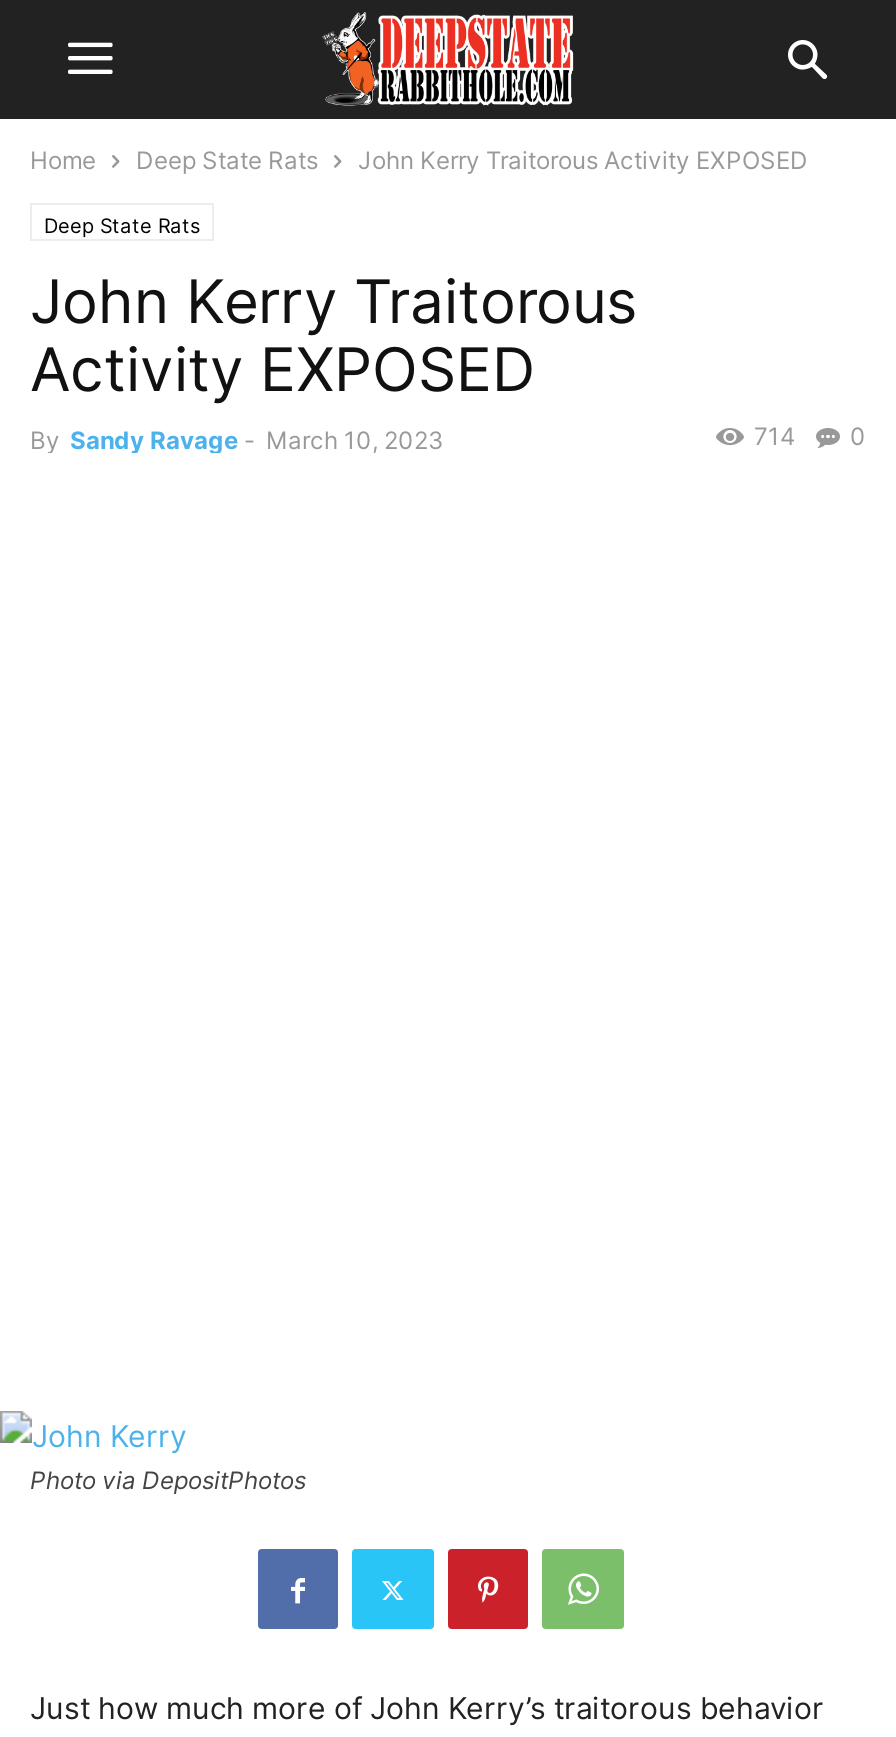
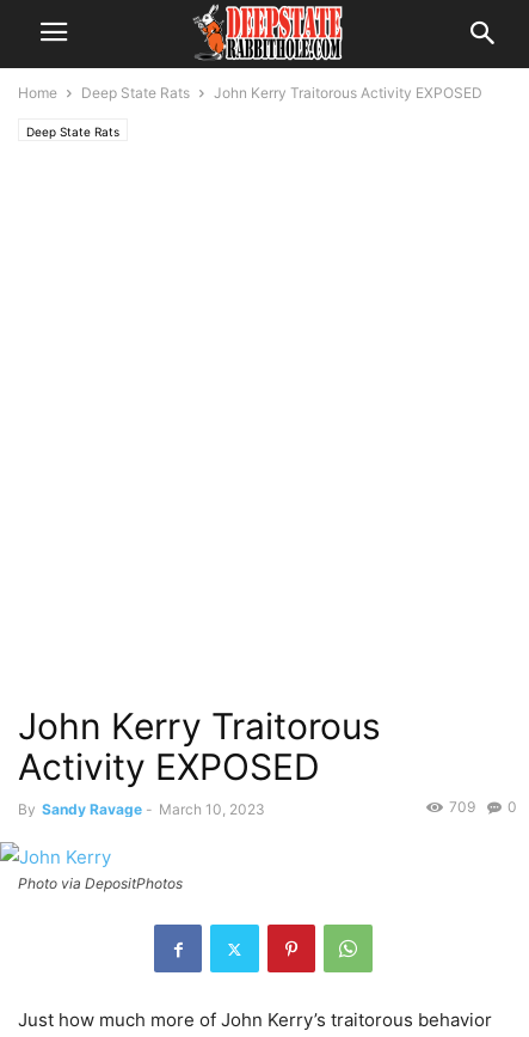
moved [30,265,638,405] -> [18,704,381,788]: John Kerry Traitorous | Activity EXPOSED
moved [30,421,866,455] -> [18,798,517,818]: By Sandy Ravage - March 10, 2023 | 0
[754,421,866,451] 714 0 -> [449,798,517,816] 709 0

